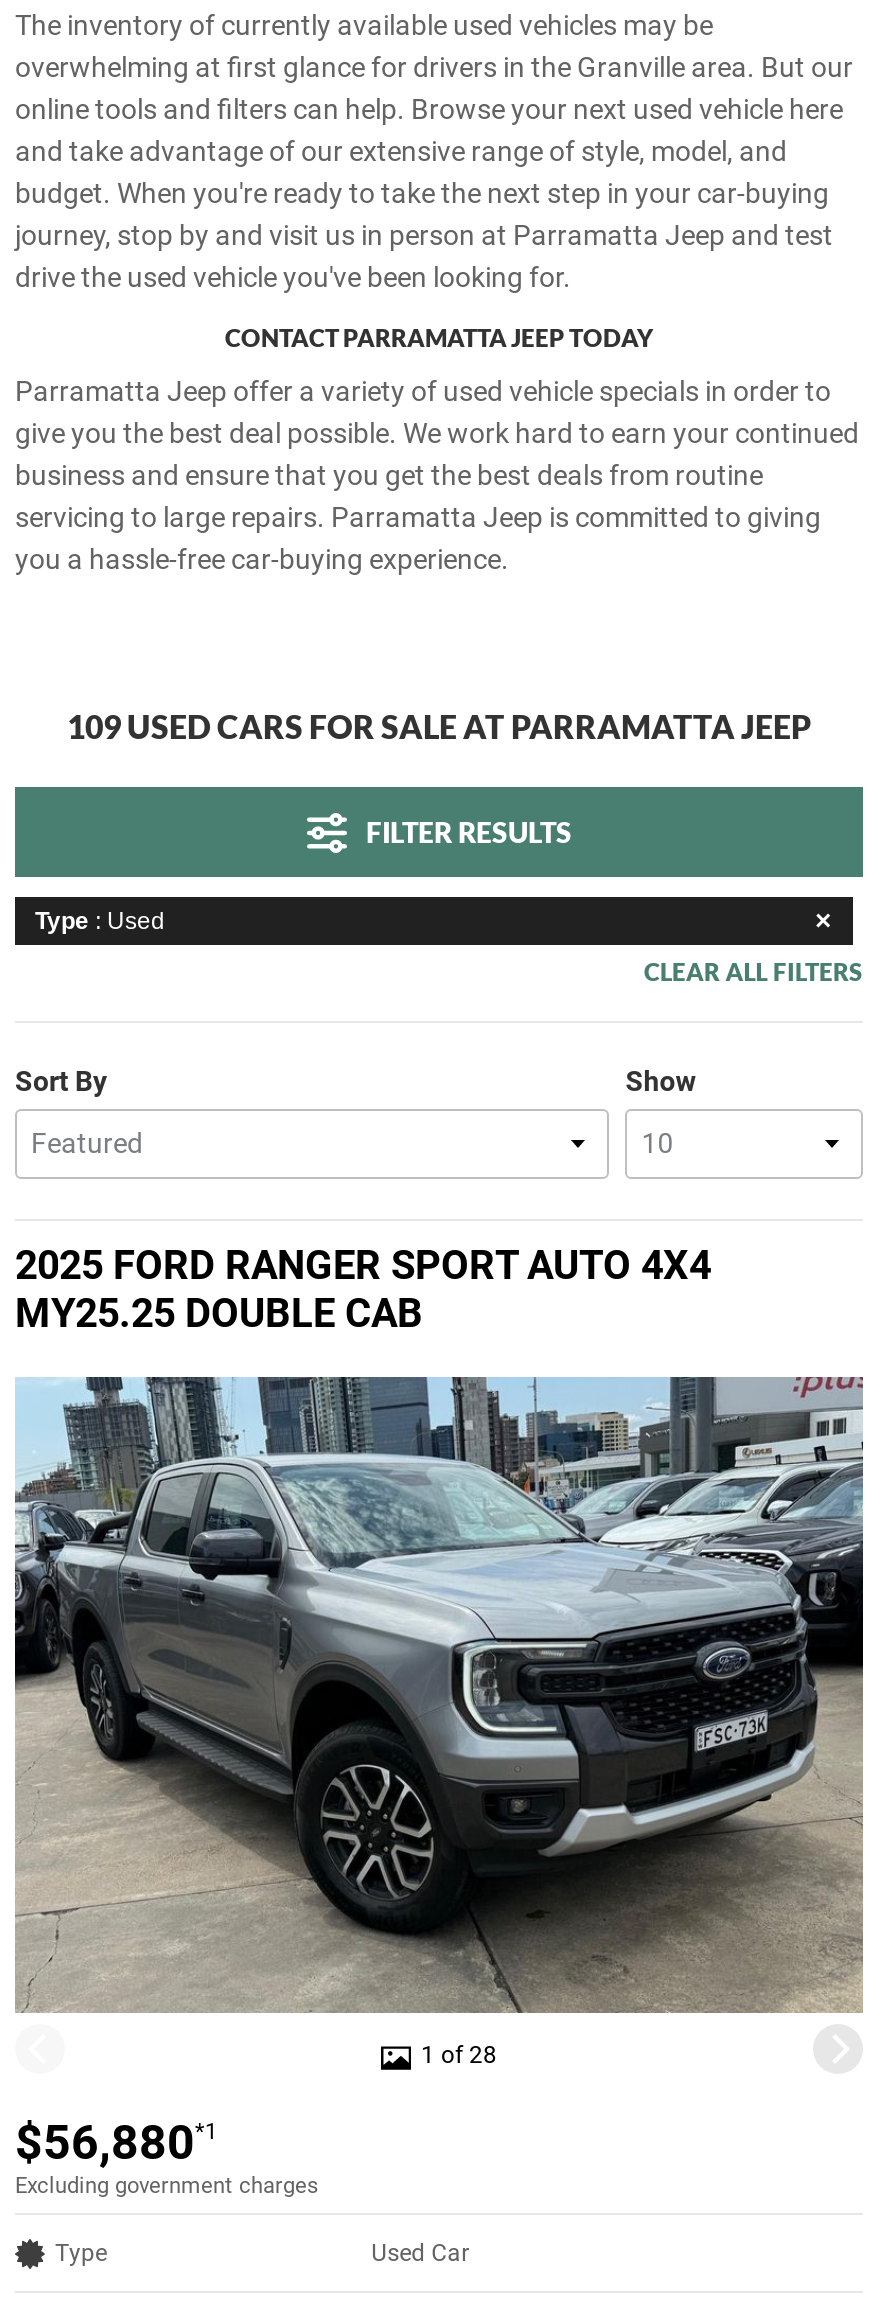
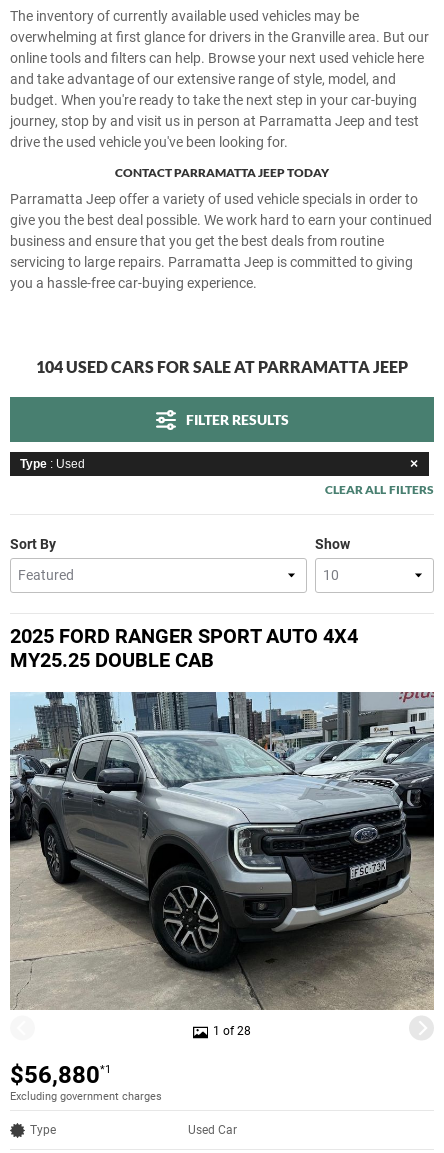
[67,707,811,745] 109 USED CARS FOR SALE AT PARRAMATTA JEEP -> [36,357,408,376] 104 USED CARS FOR SALE AT PARRAMATTA JEEP

